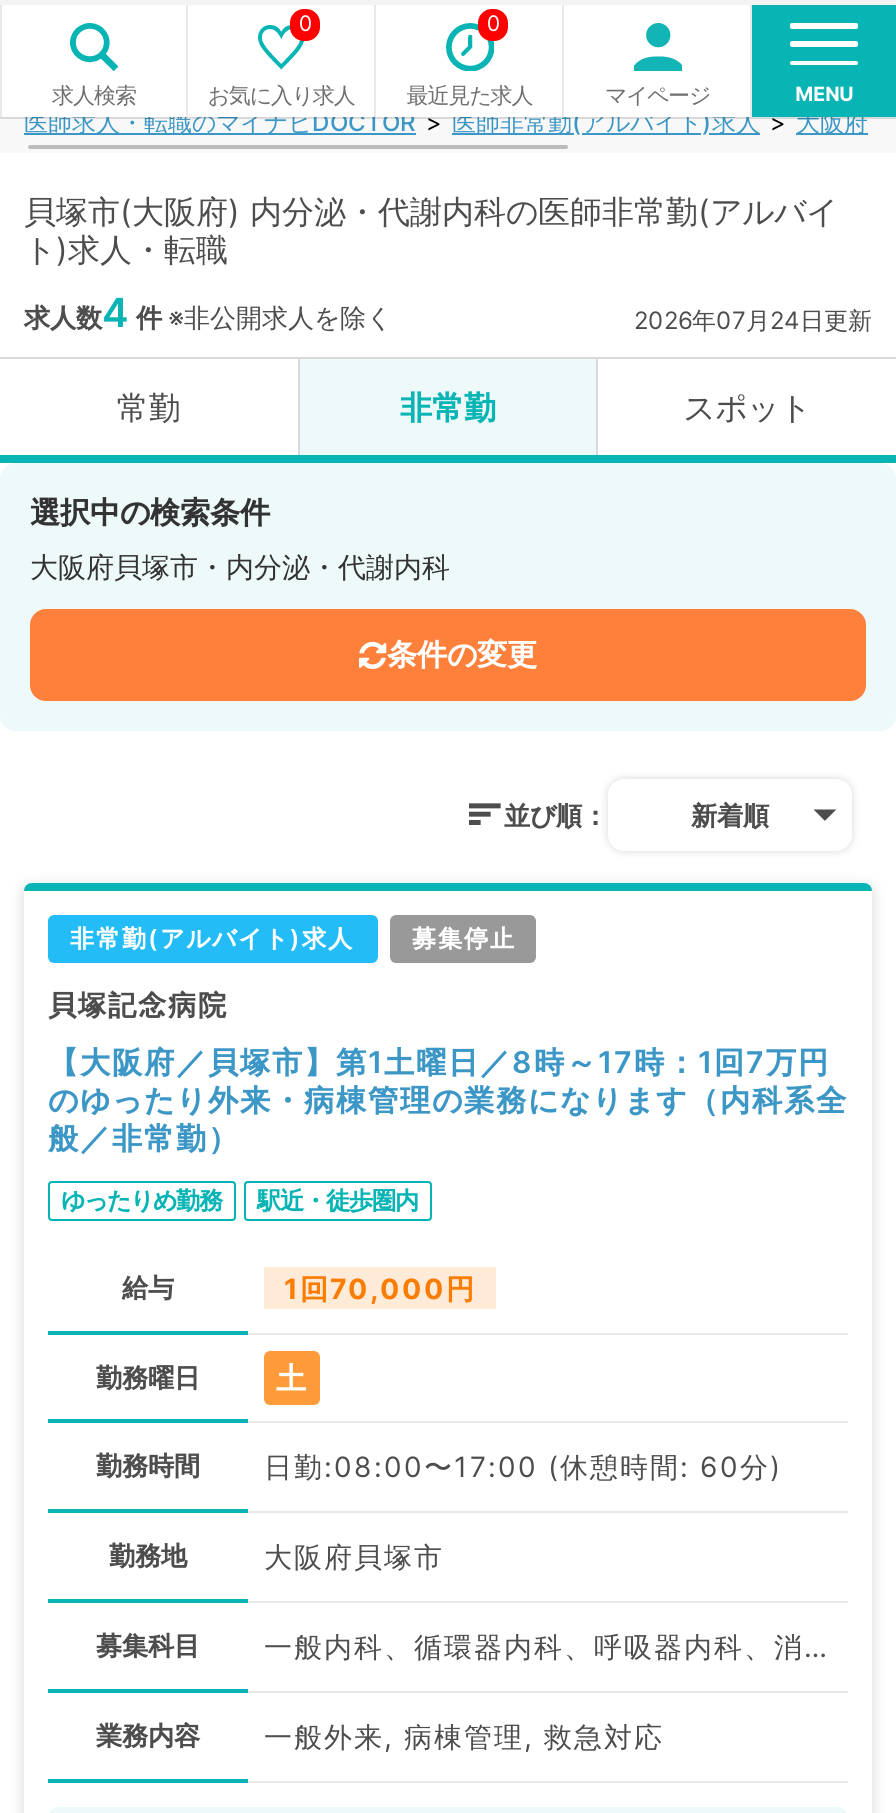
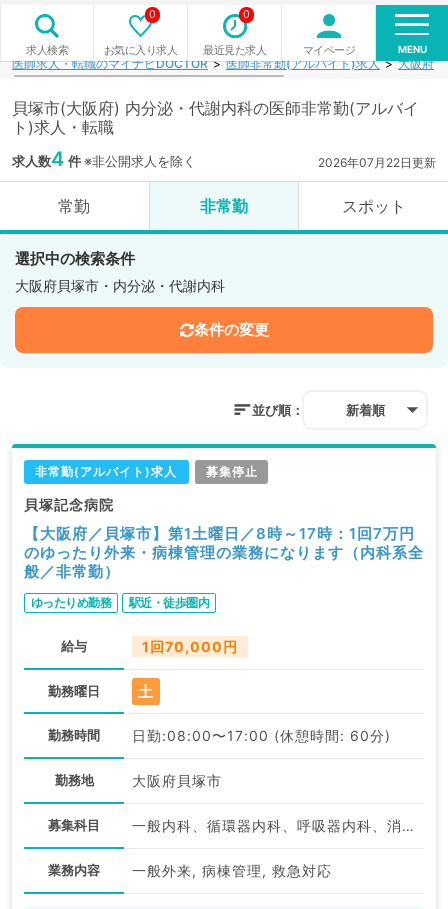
[634,305,872,335] 2026年07月24日更新 -> [318,155,436,170] 2026年07月22日更新

